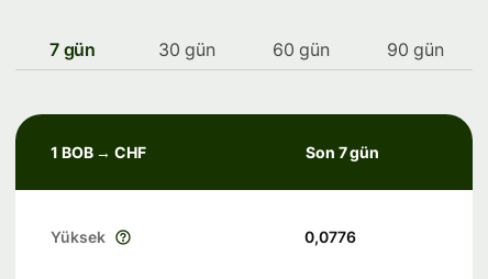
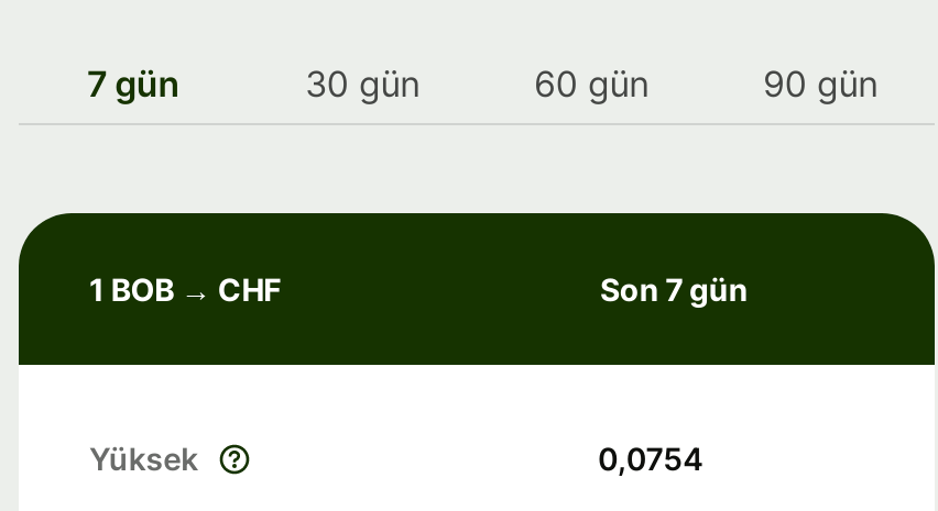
[304,227,356,246] 0,0776 -> [598,440,702,477] 0,0754

